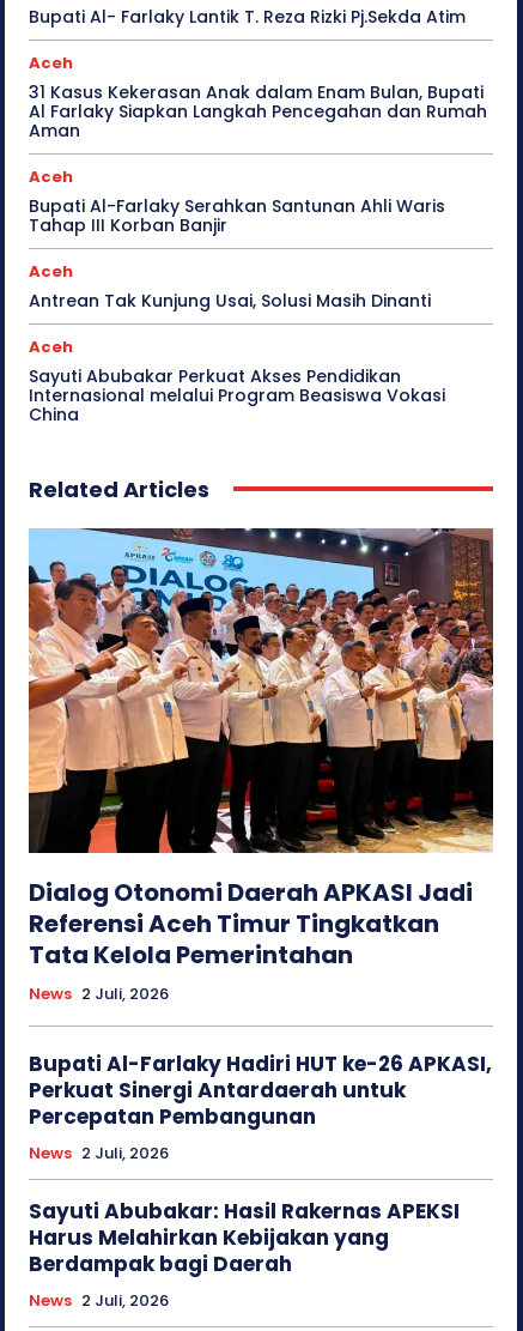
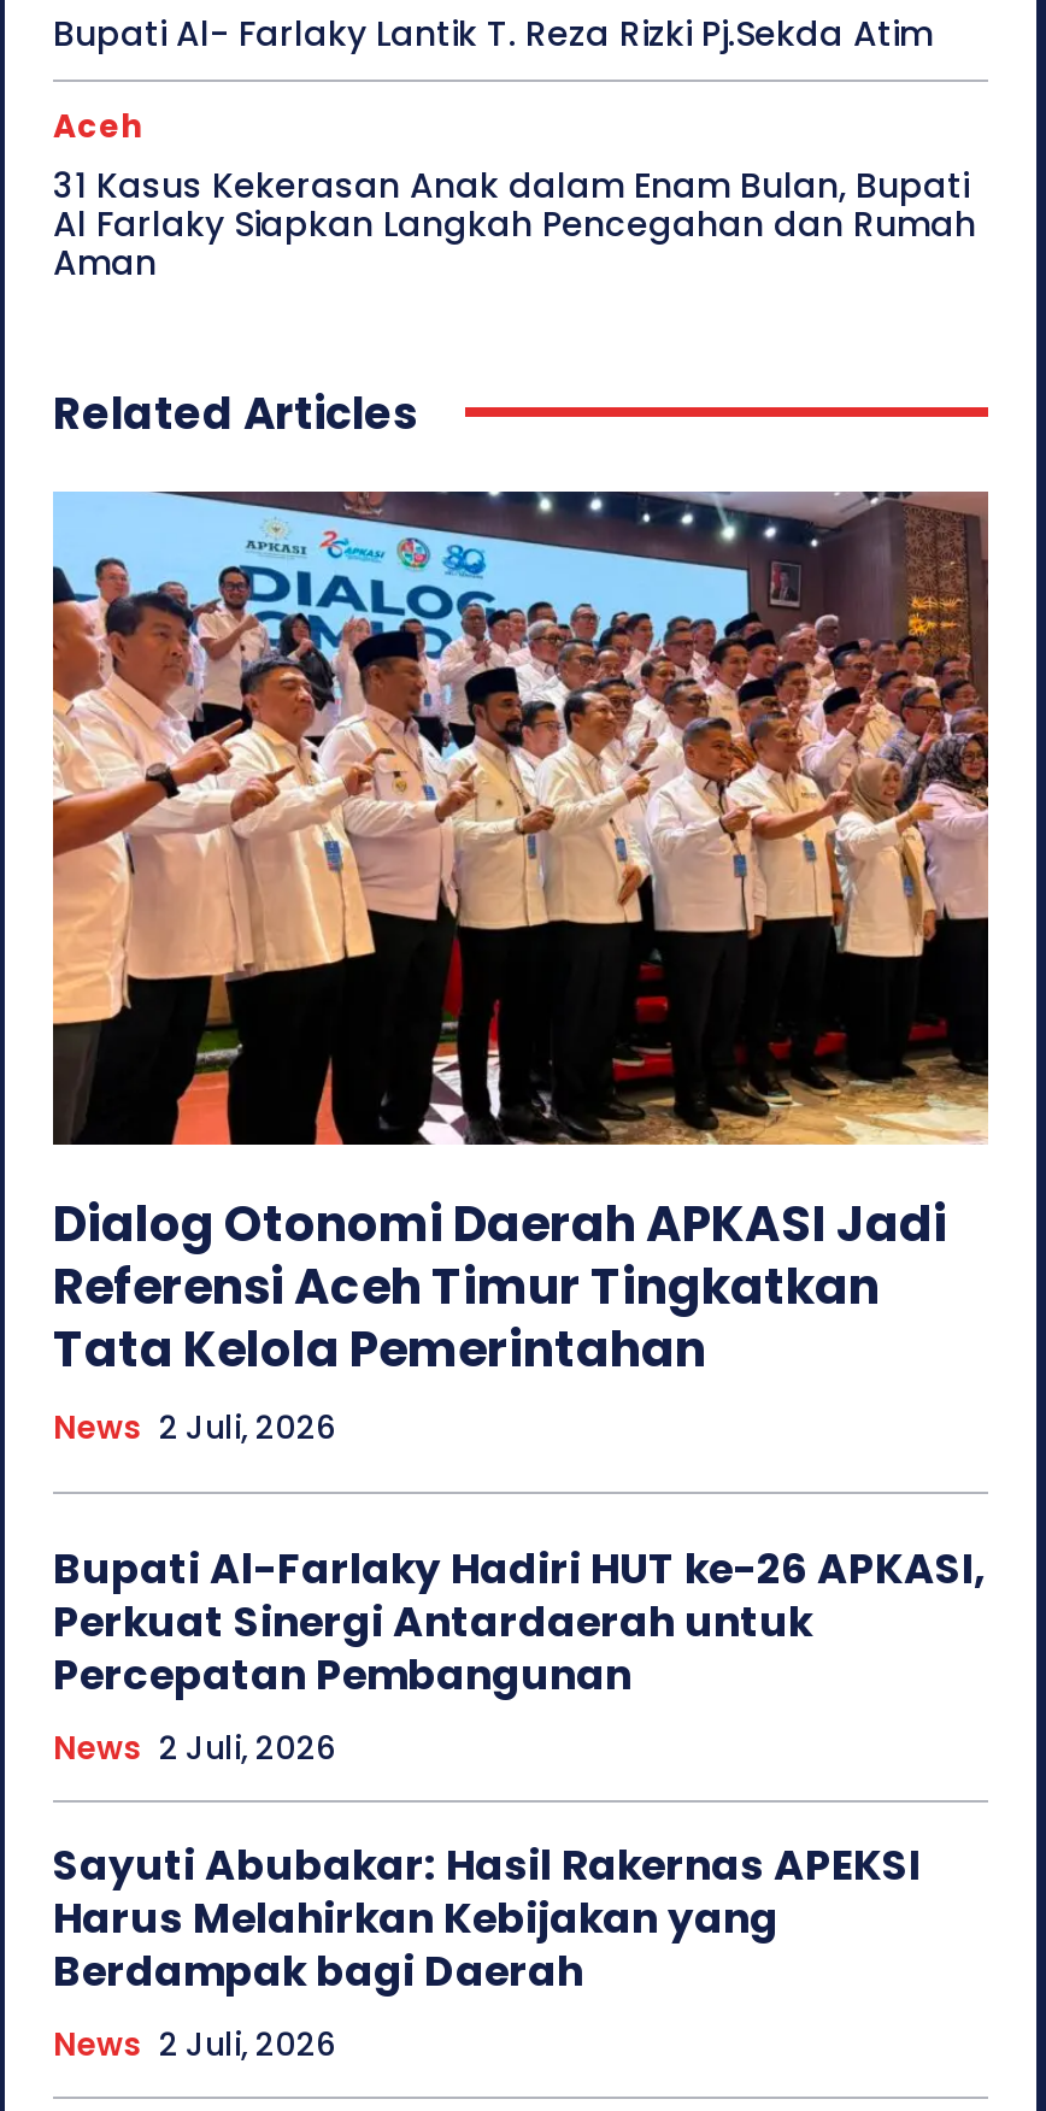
[29,165,445,426] Aceh | Bupati Al-Farlaky Serahkan Santunan Ahli Waris | Tahap III Korban Banjir | Aceh | Antrean Tak Kunjung Usai, Solusi Masih Dinanti | Aceh | Sayuti Abubakar Perkuat Akses Pendidikan | Internasional melalui Program Beasiswa Vokasi | China -> none

